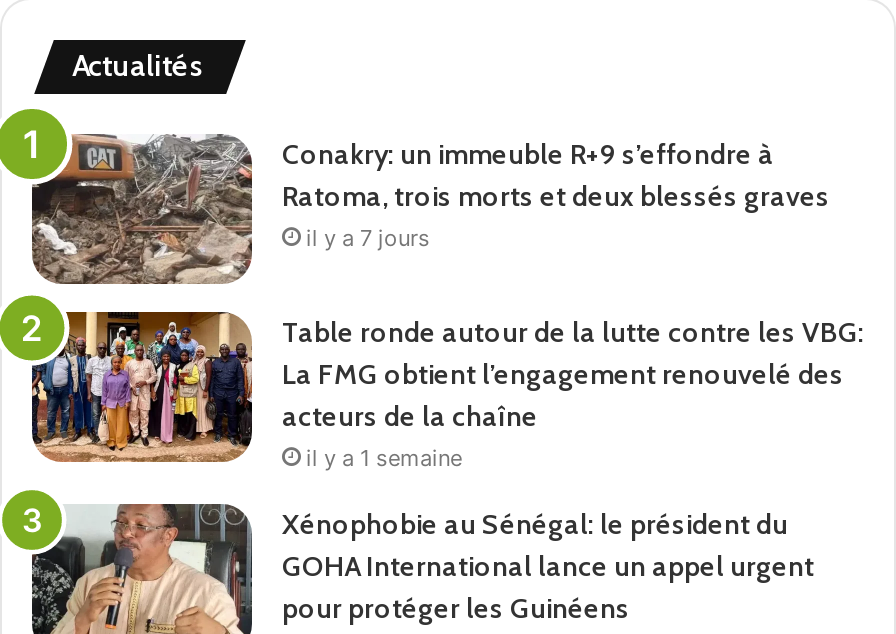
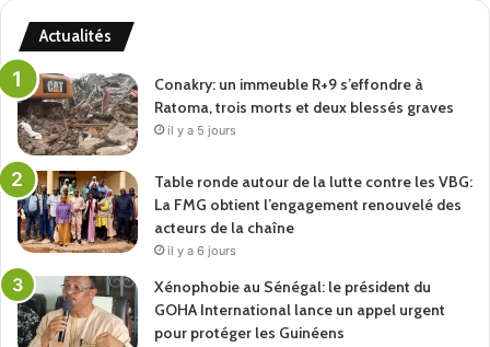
[306,225,430,253] il y a 7 jours -> [167,123,236,138] il y a 5 jours
[306,445,462,473] il y a 1 semaine -> [167,244,236,259] il y a 6 jours

